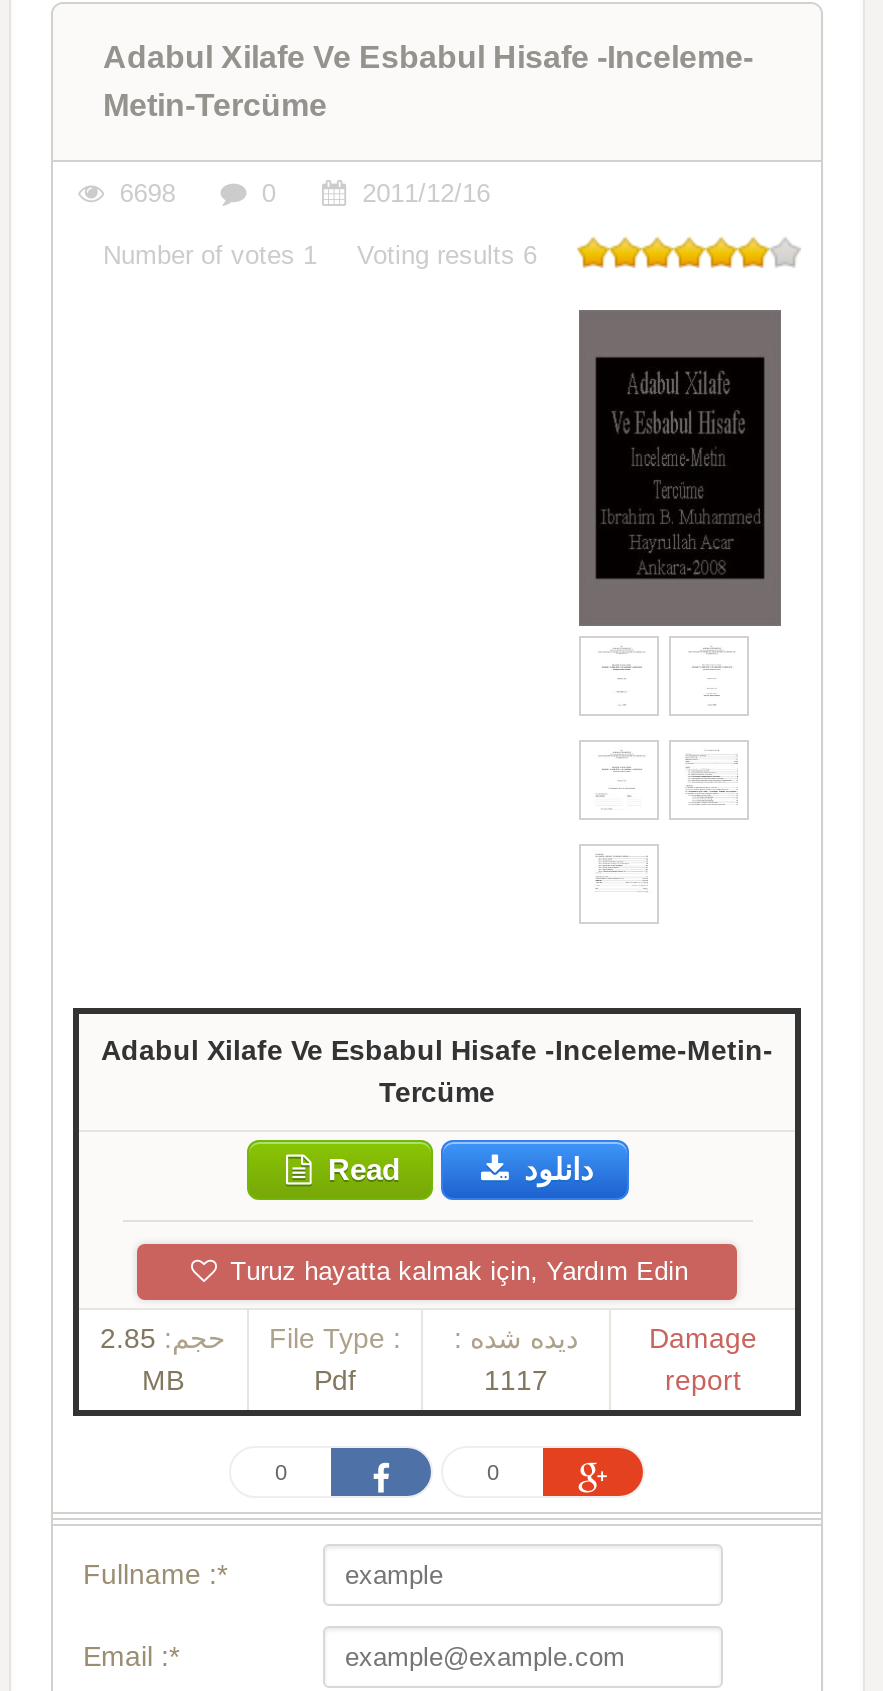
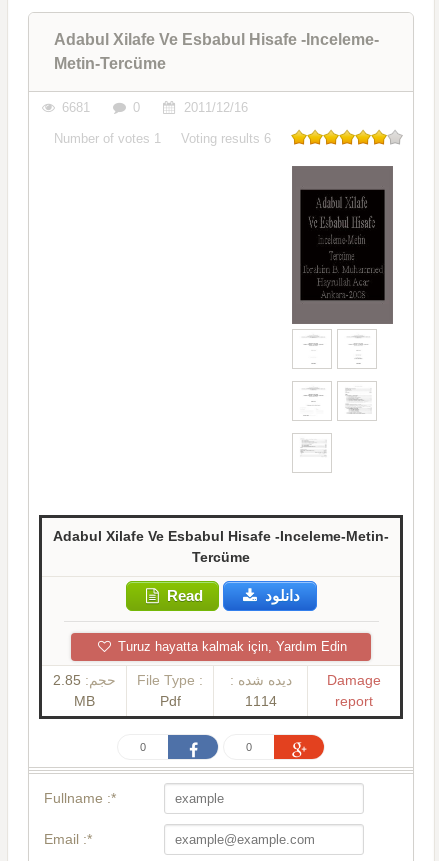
[119,178,175,208] 6698 -> [62,100,90,115] 6681
[484,1364,548,1396] 1117 -> [244,693,276,709] 1114

